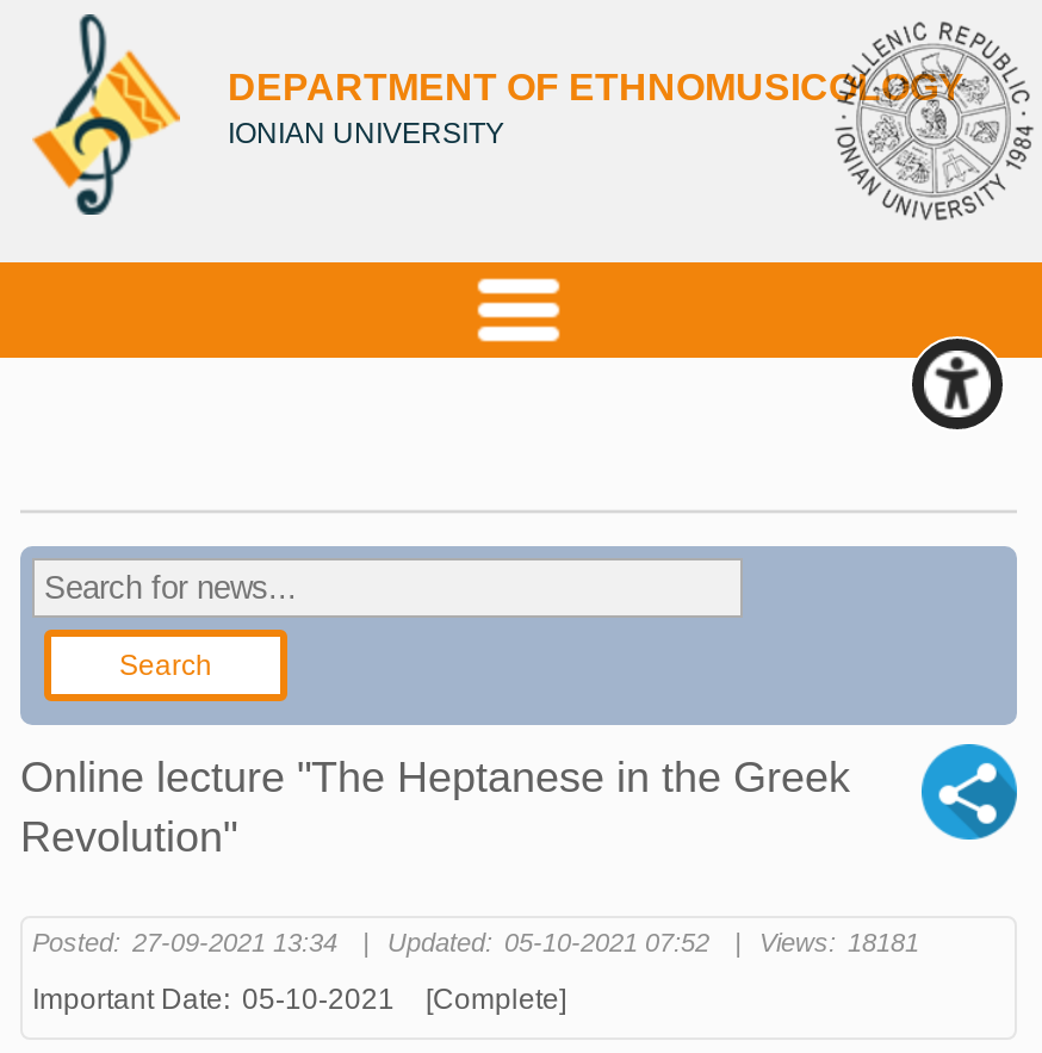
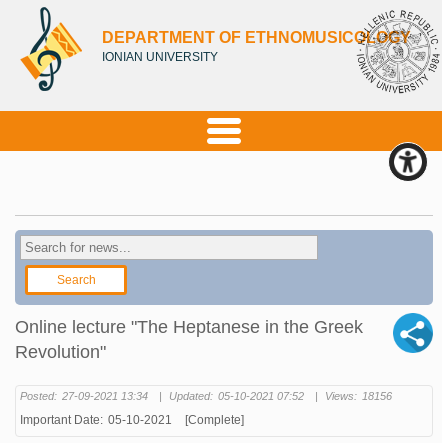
[759,928,919,956] Views: 18181 -> [325,390,392,402] Views: 18156

